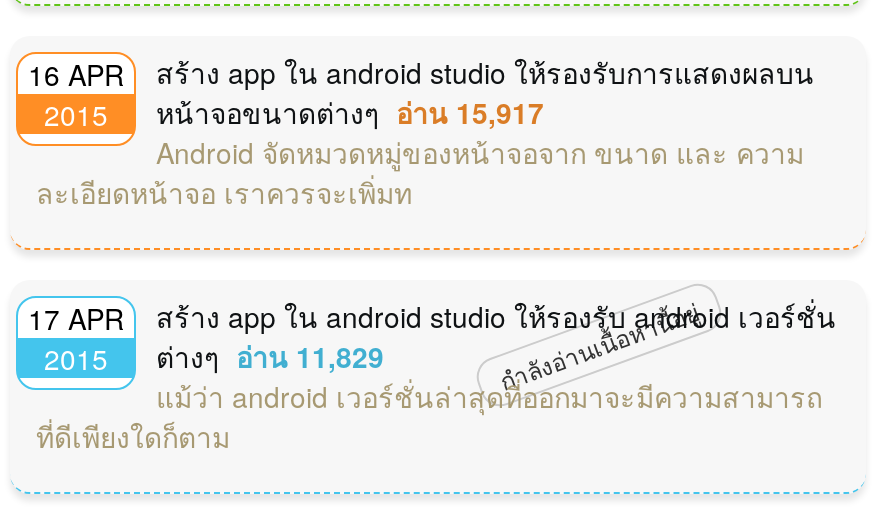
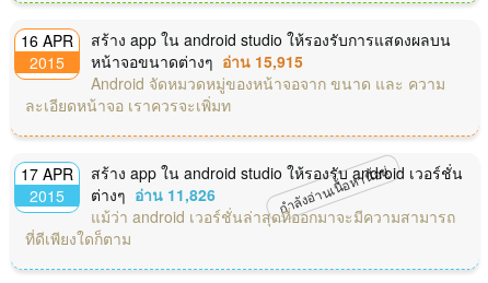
[156,91,544,131] หน้าจอขนาดต่างๆ อ่าน 15,917 -> [91,50,303,72] หน้าจอขนาดต่างๆ อ่าน 15,915
[156,335,384,375] ต่างๆ อ่าน 11,829 -> [91,183,216,205] ต่างๆ อ่าน 11,826

